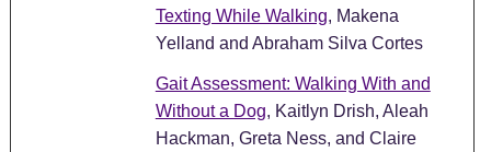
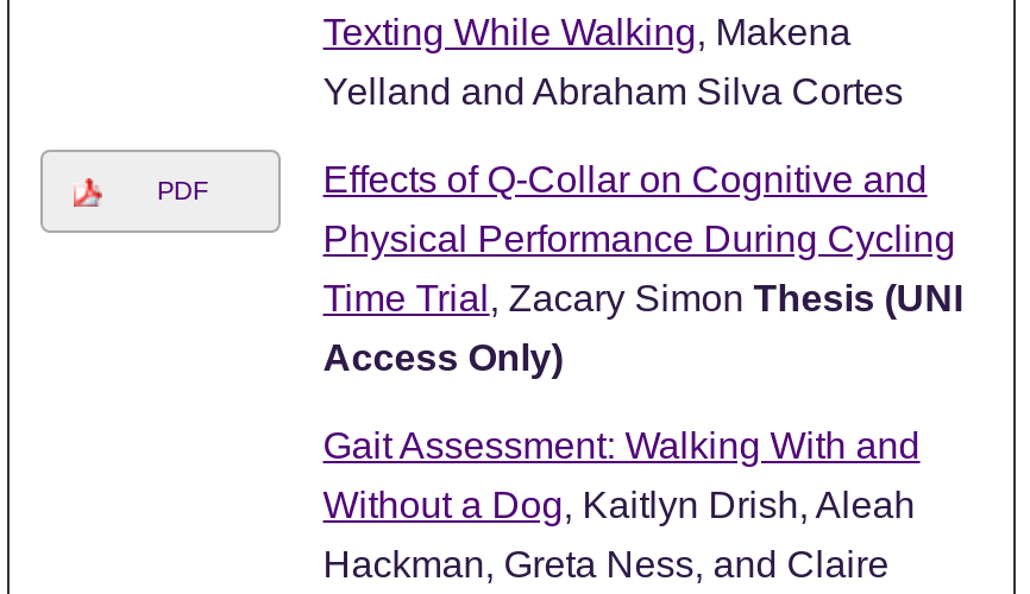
none -> [157,158,963,377] PDF | Effects of Q-Collar on Cognitive and | Physical Performance During Cycling | Time Trial, Zacary Simon Thesis (UNI | Access Only)

